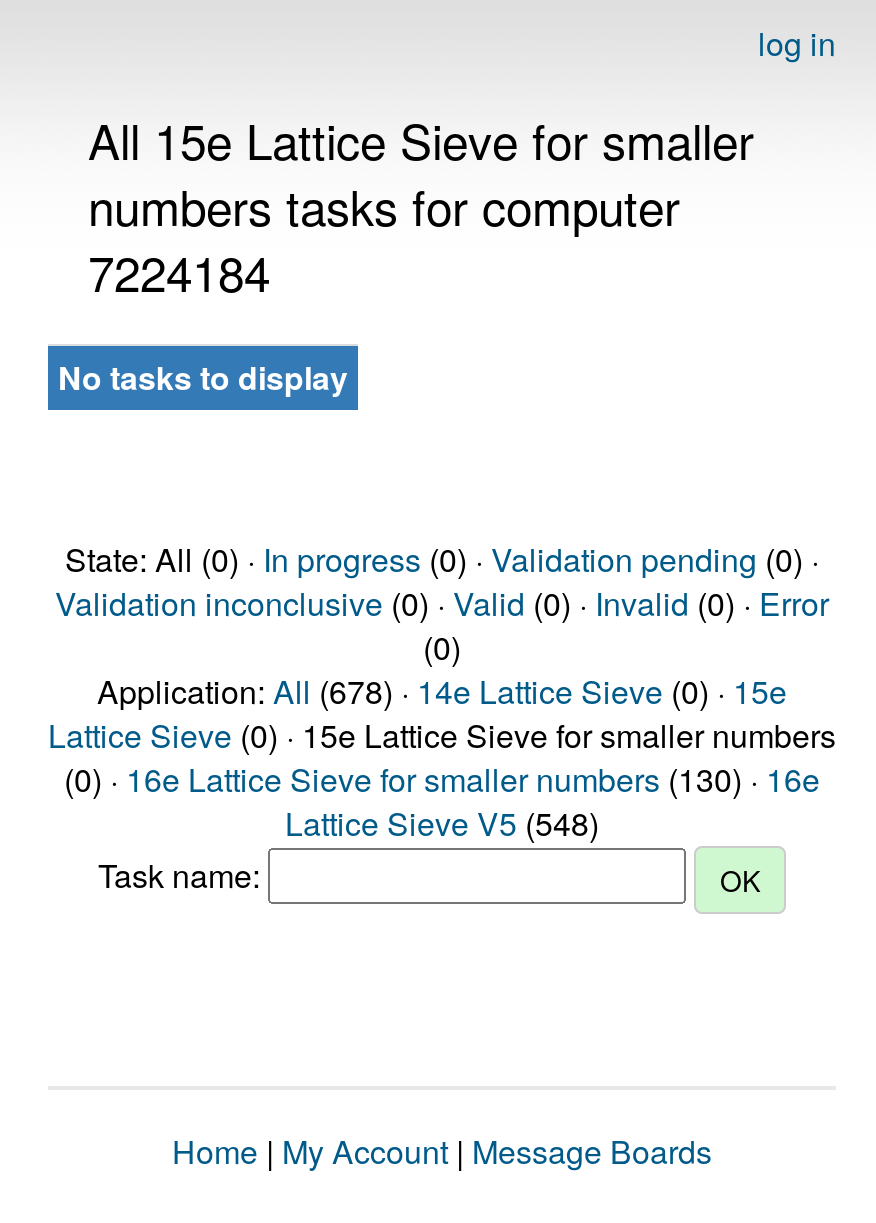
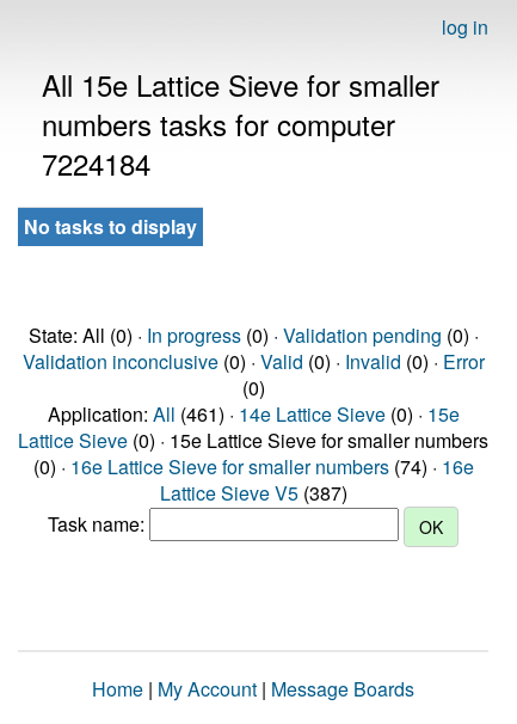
[97,668,787,714] Application: All (678) · 14e Lattice Sieve (0) · 15e -> [47,400,459,428] Application: All (461) · 14e Lattice Sieve (0) · 15e
[64,756,820,802] (0) · 16e Lattice Sieve for smaller numbers (130) · 16e -> [33,453,473,480] (0) · 16e Lattice Sieve for smaller numbers (74) · 16e
[285,800,599,846] Lattice Sieve V5 (548) -> [159,479,347,507] Lattice Sieve V5 (387)

